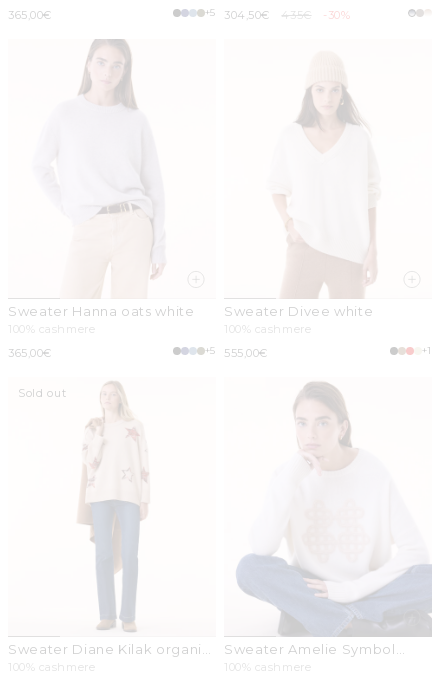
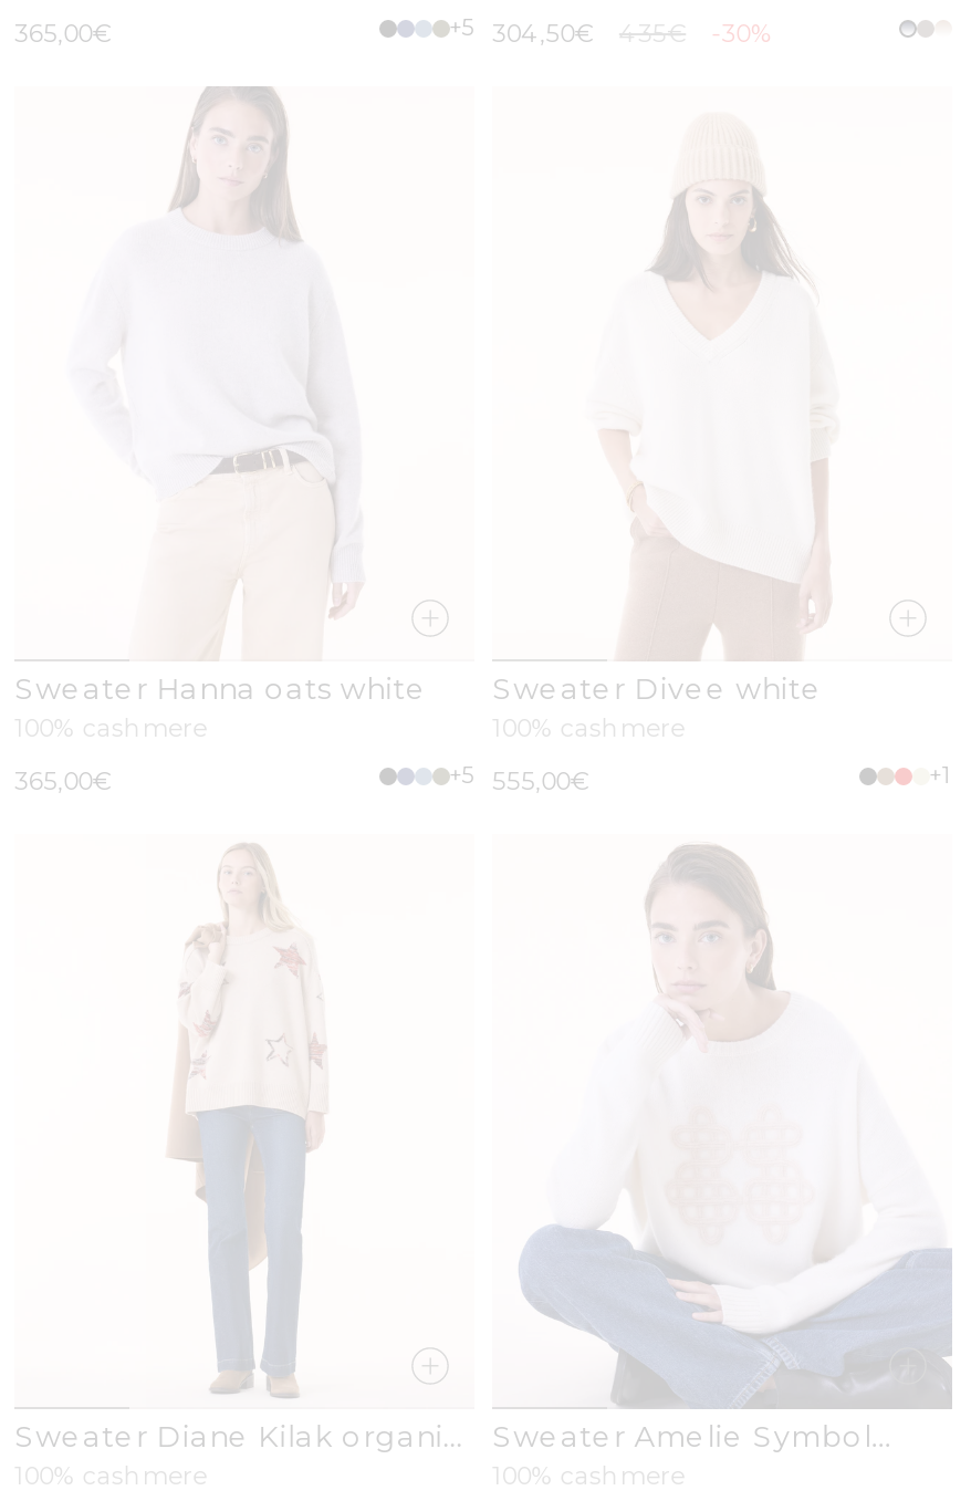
[18,386,66,400] Sold out -> none

